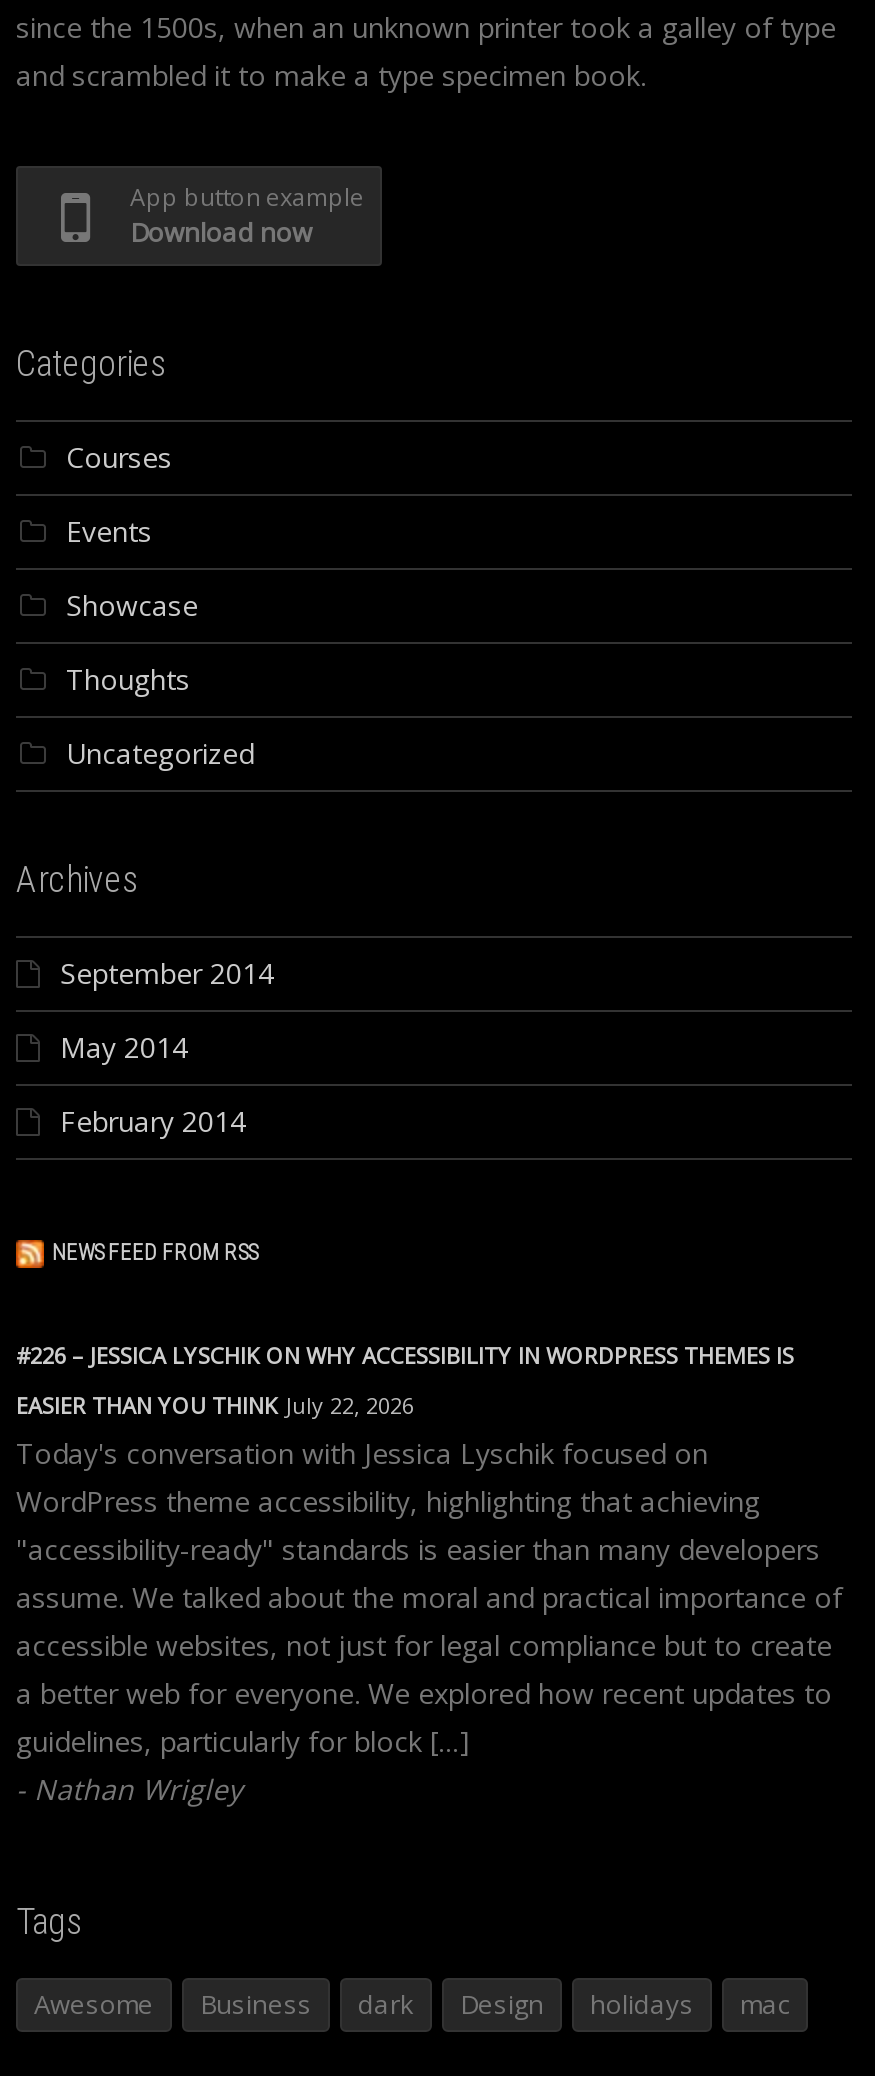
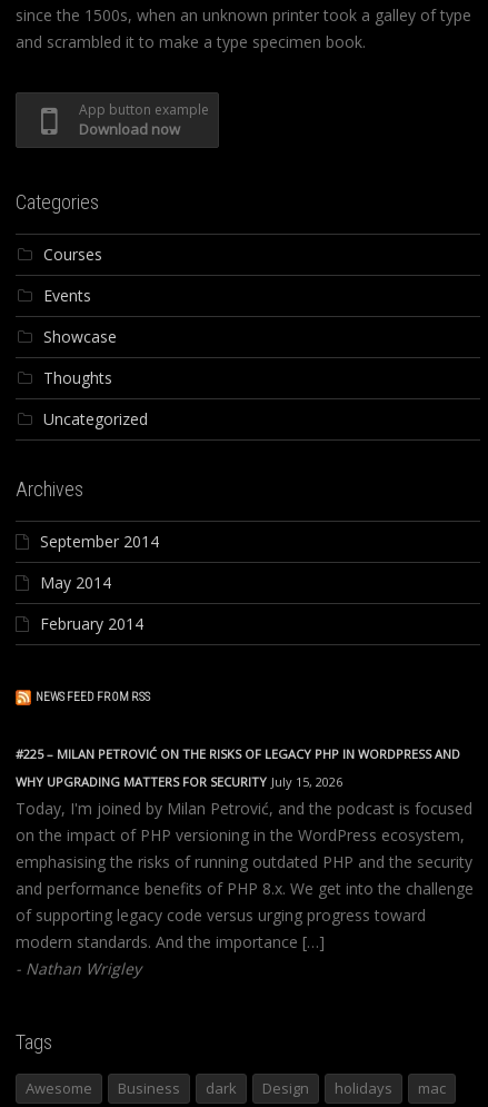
[16,1339,794,1369] #226 – JESSICA LYSCHIK ON WHY ACCESSIBILITY IN WORDPRESS THEMES IS -> [16,745,460,762] #225 – MILAN PETROVIĆ ON THE RISKS OF LEGACY PHP IN WORDPRESS AND
[16,1389,842,1759] EASIER THAN YOU THINK July 22, 2026 | Today's conversation with Jessica Lyschik focused on | WordPress theme accessibility, highlighting that achieving | "accessibility-ready" standards is easier than many developers | assume. We talked about the moral and practical importance of | accessible websites, not just for legal compliance but to create | a better web for everyone. We explored how recent updates to | guidelines, particularly for block […] -> [16,773,474,952] WHY UPGRADING MATTERS FOR SECURITY July 15, 2026 | Today, I'm joined by Milan Petrović, and the podcast is focused | on the impact of PHP versioning in the WordPress ecosystem, | emphasising the risks of running outdated PHP and the security | and performance benefits of PHP 8.x. We get into the challenge | of supporting legacy code versus urging progress toward | modern standards. And the importance […]

